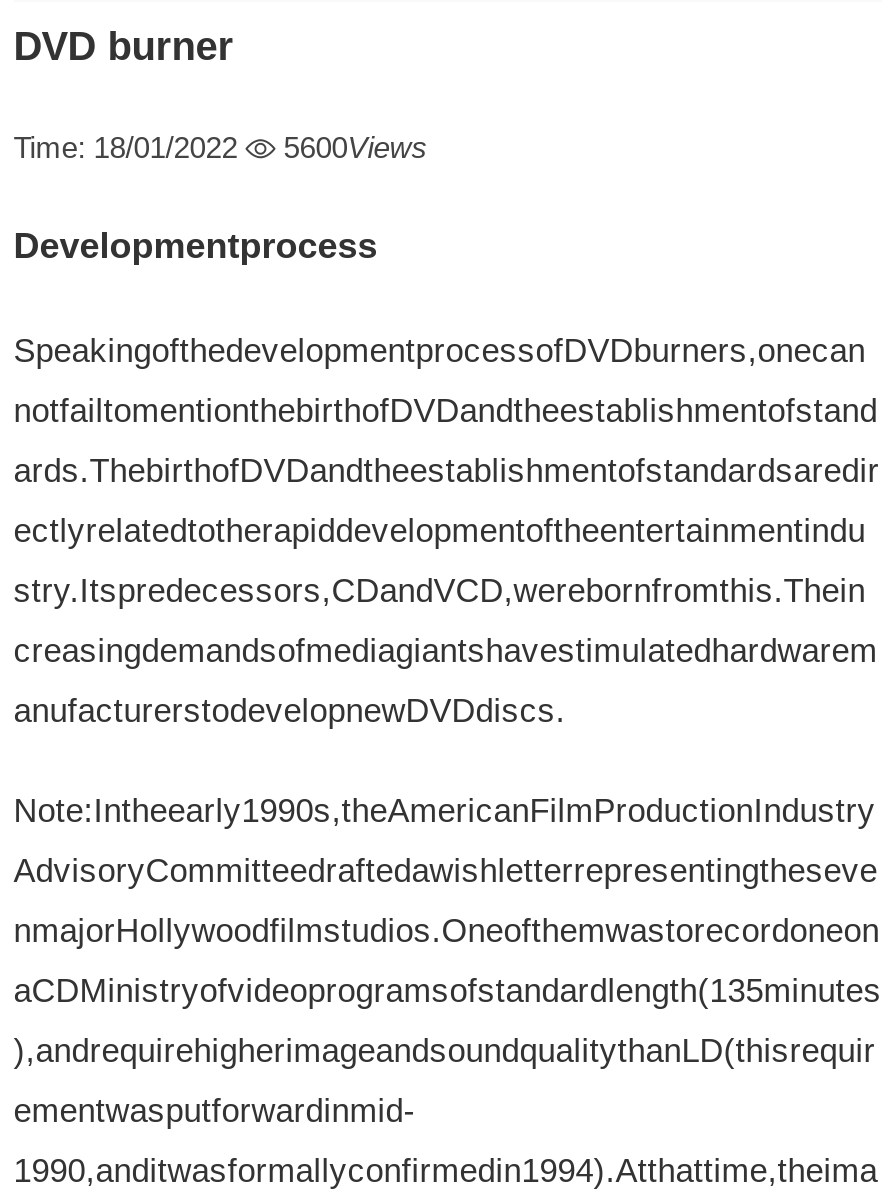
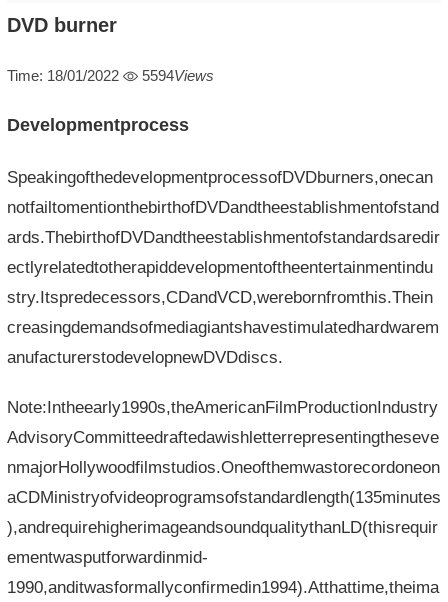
[13,130,427,164] Time: 18/01/2022 5600Views -> [7,67,214,84] Time: 18/01/2022 5594Views

